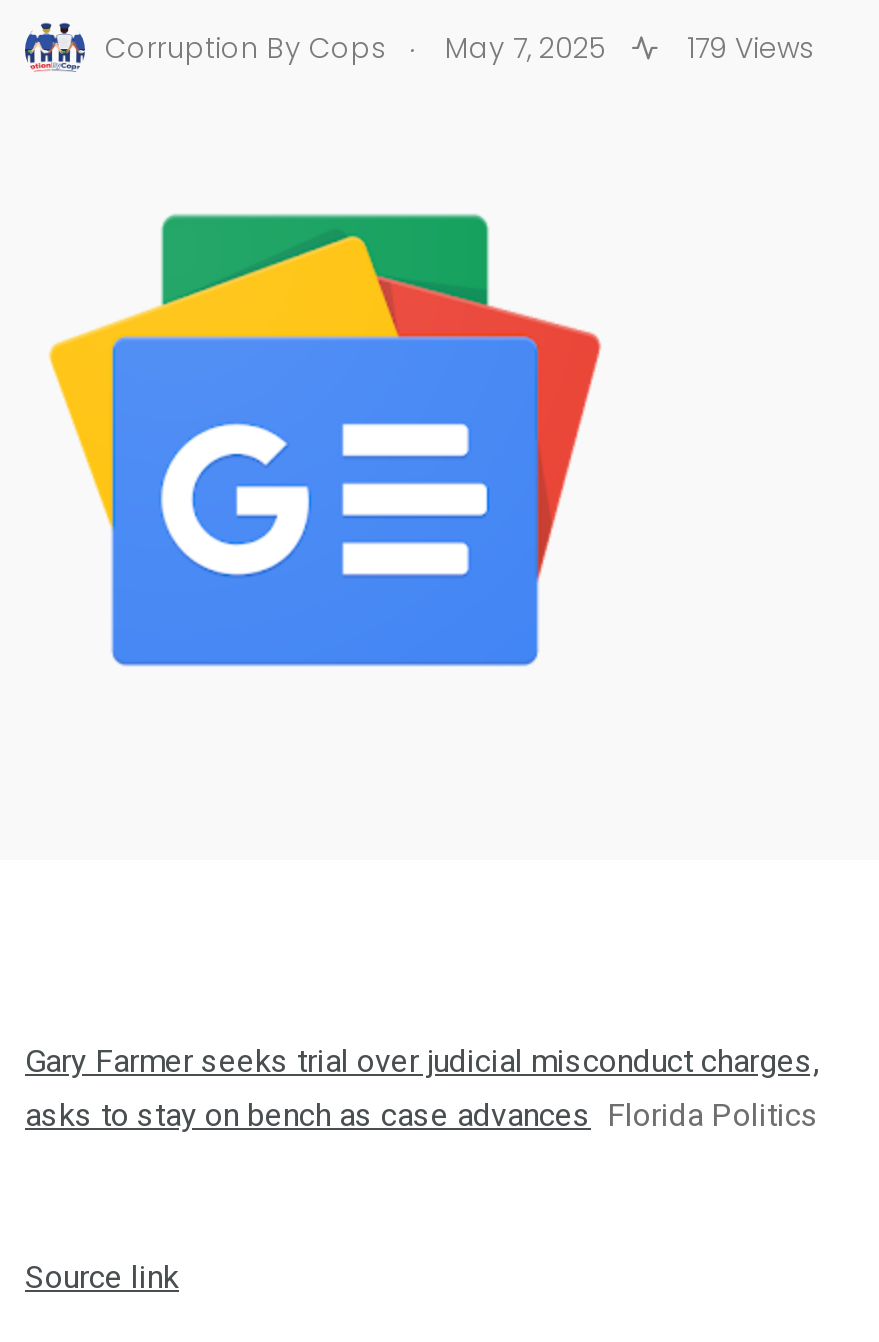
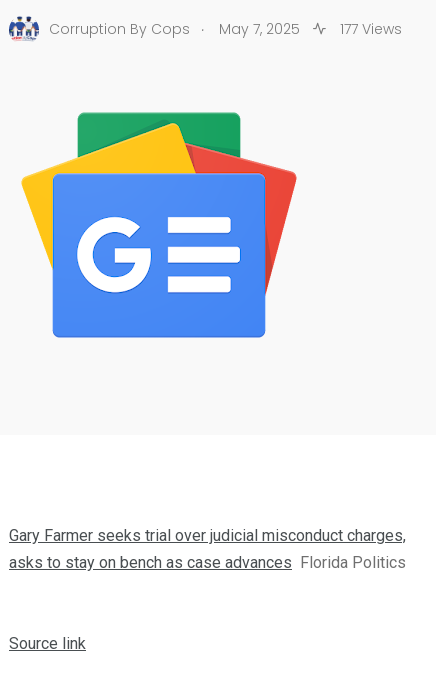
[105,23,815,69] Corruption By Cops . May 7, 2025 179 Views -> [49,16,402,39] Corruption By Cops . May 7, 2025 177 Views

